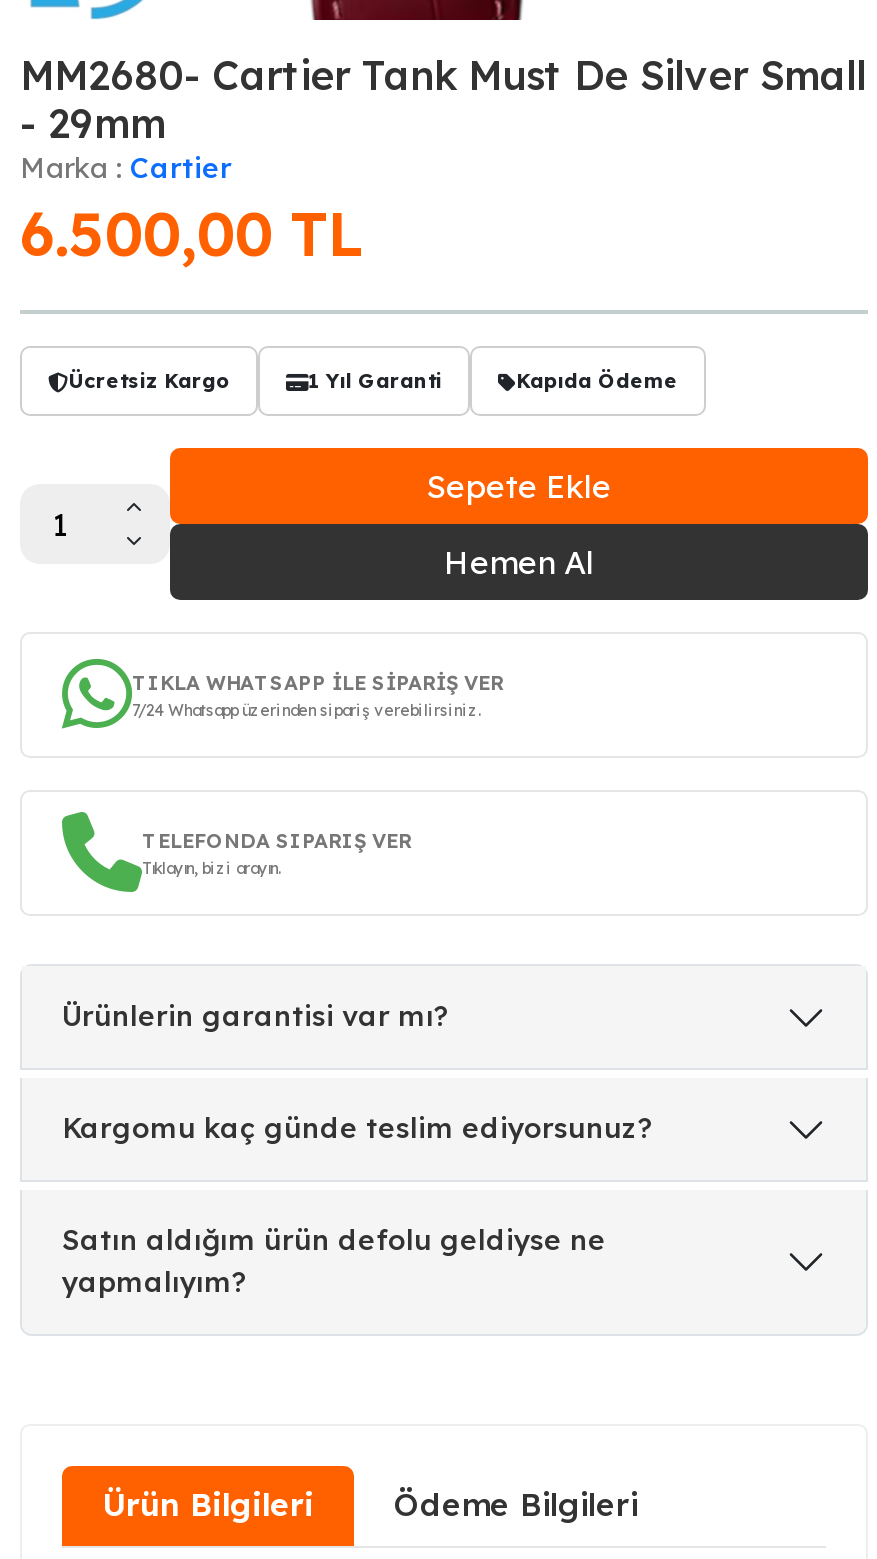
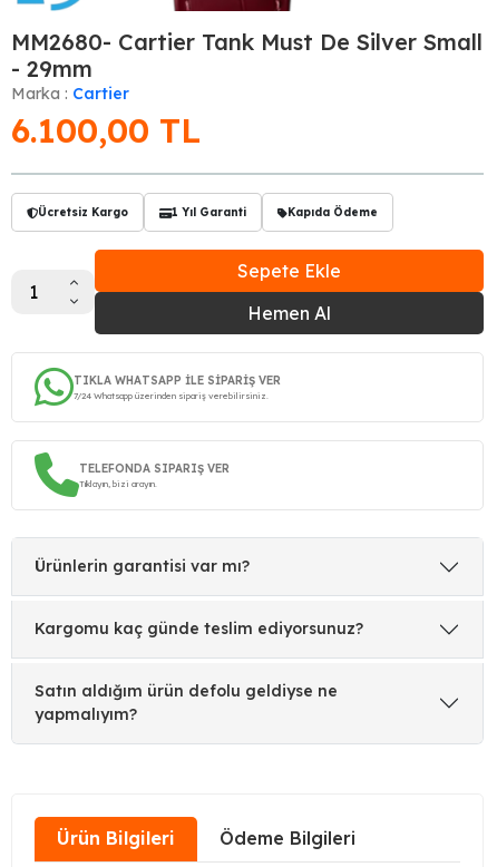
[20,196,364,272] 6.500,00 TL -> [11,109,201,152] 6.100,00 TL

